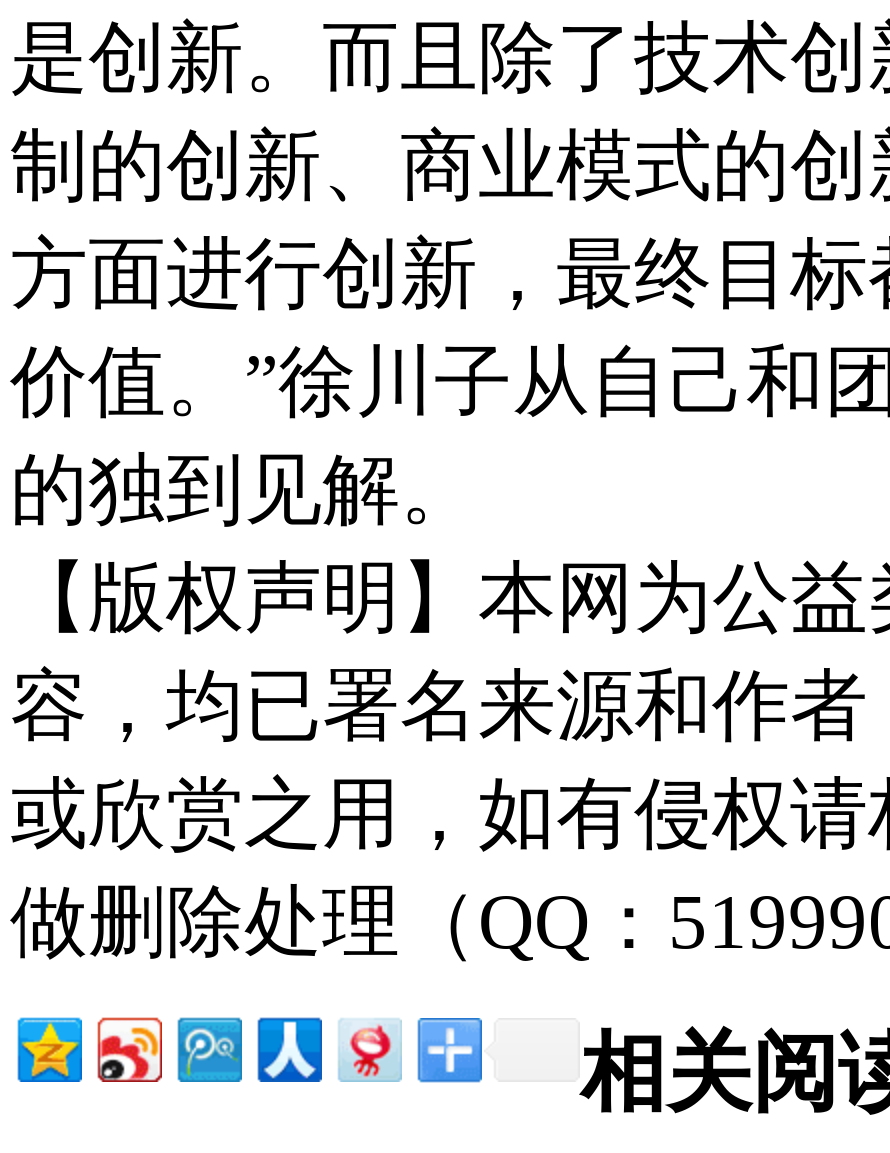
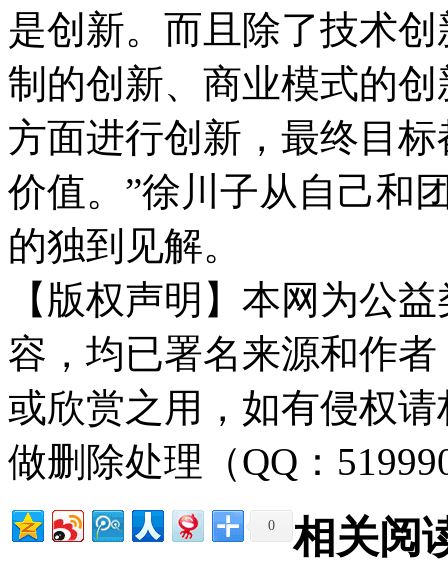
none -> [268,518,275,533] 0

